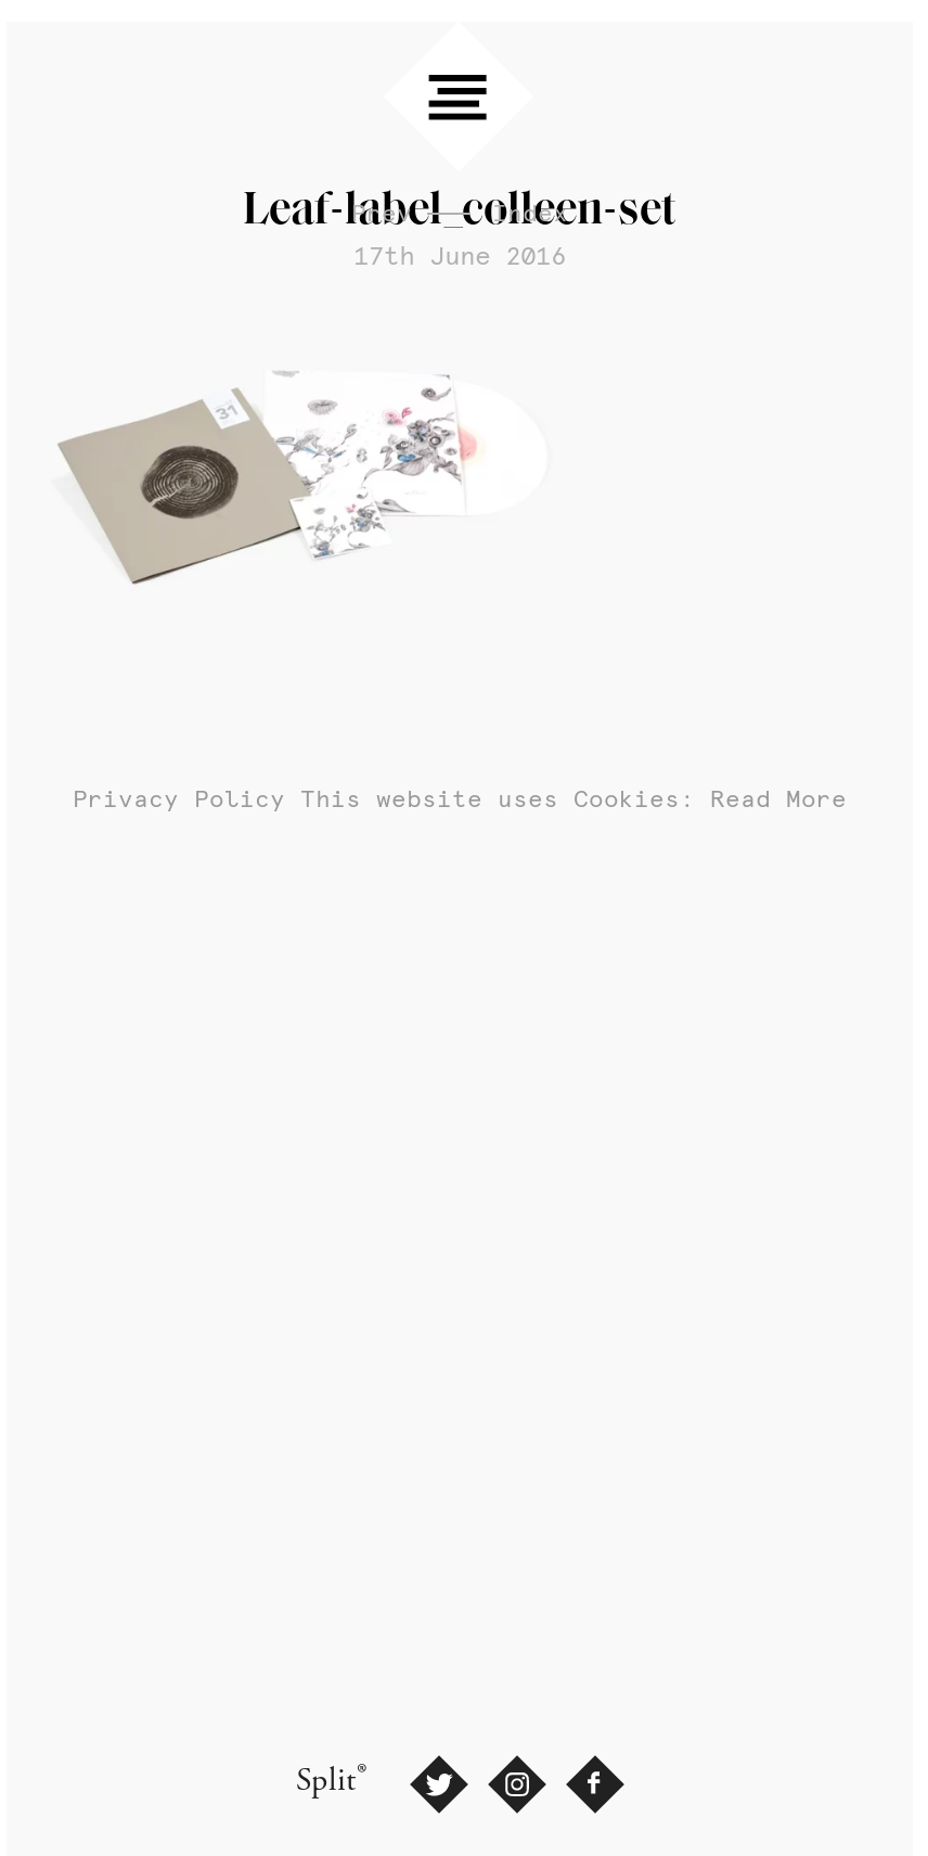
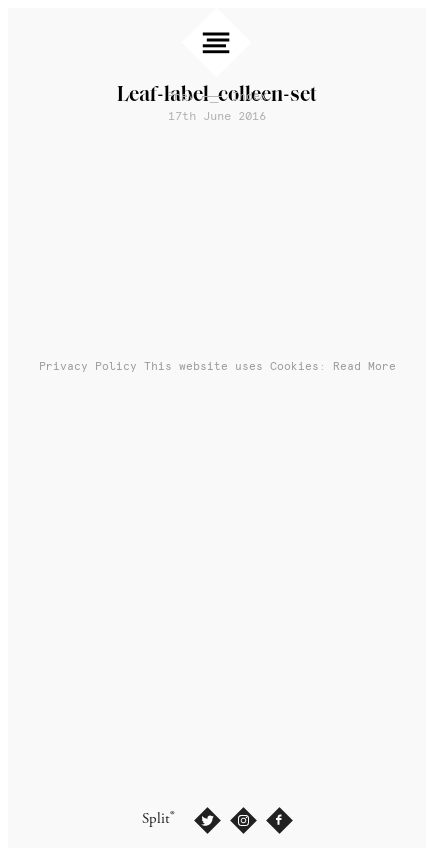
[56,371,477,586] [image] -> none

